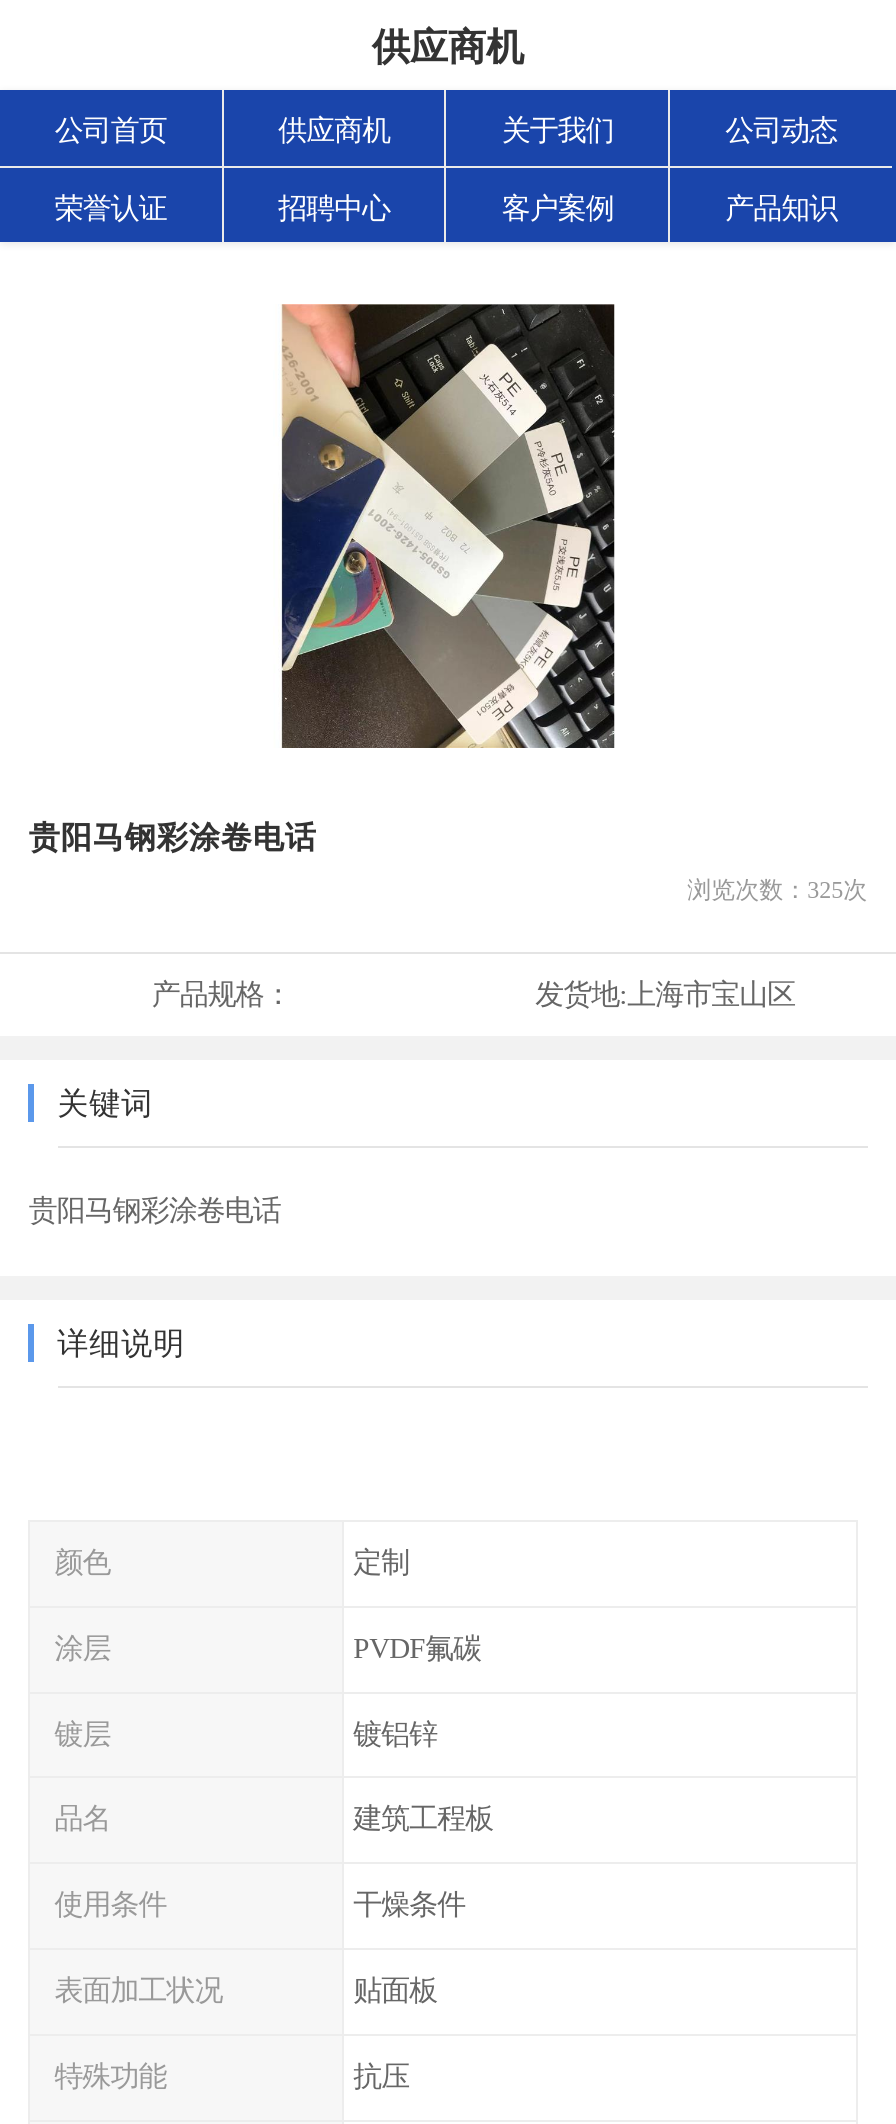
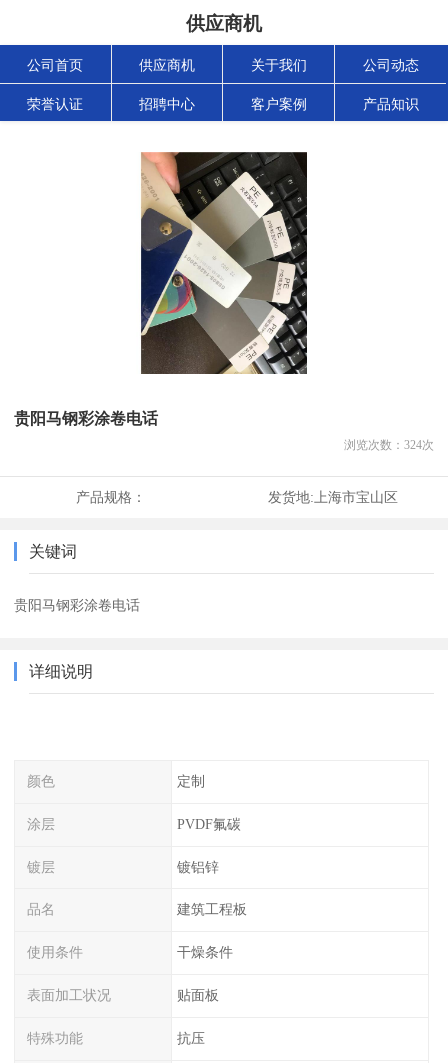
[687,876,867,904] 浏览次数：325次 -> [344,438,434,452] 浏览次数：324次

